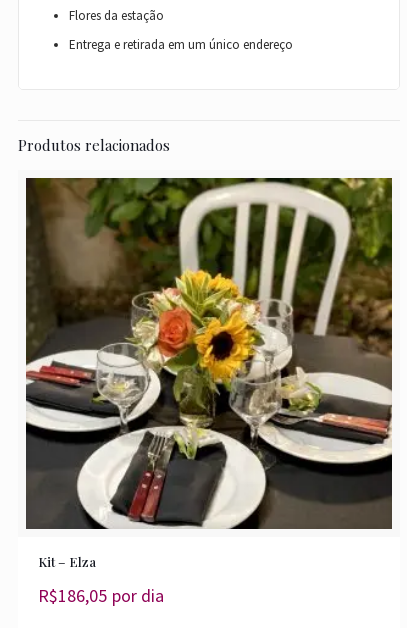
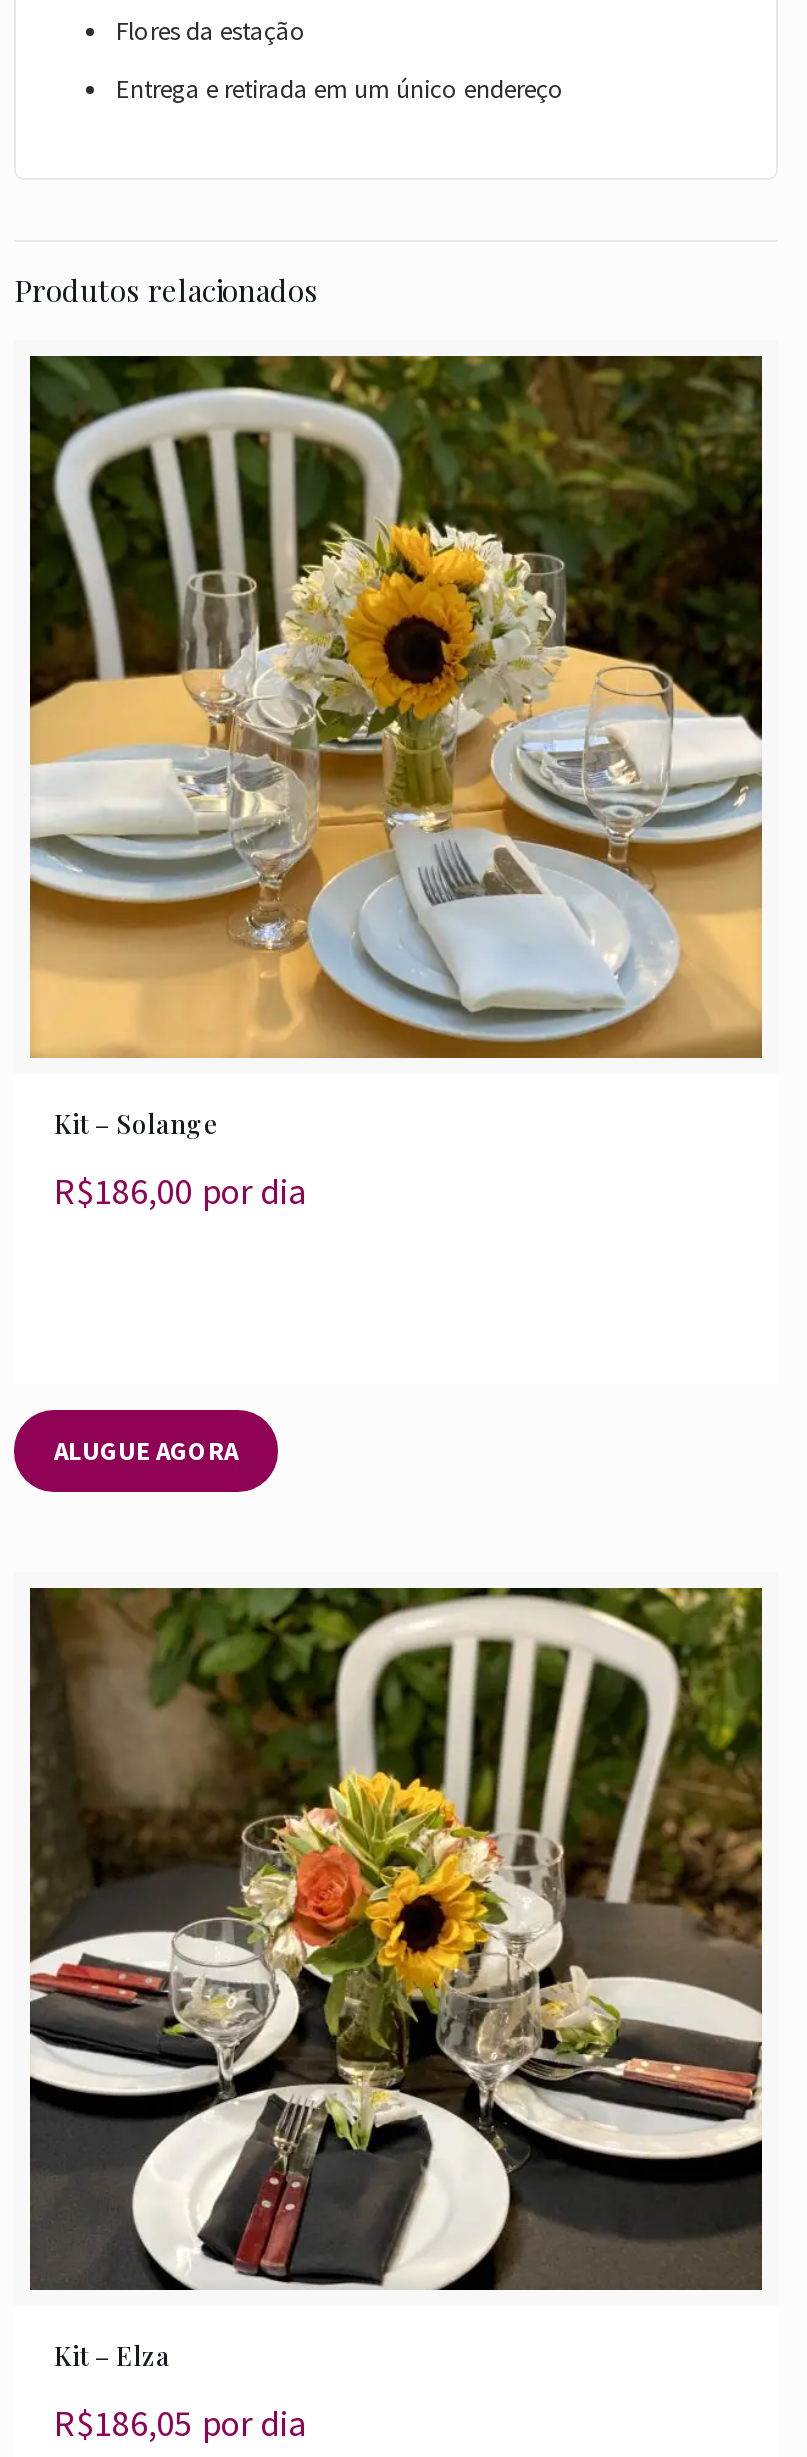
none -> [28,356,764,1214] [image] | Kit – Solange | R$186,00 por dia
none -> [54,1434,238,1468] ALUGUE AGORA

